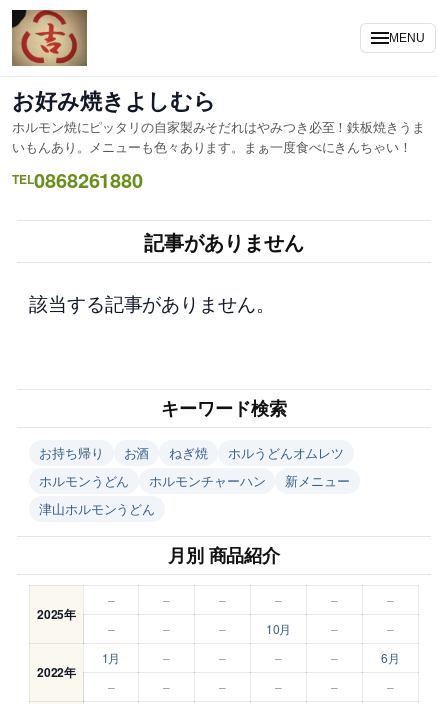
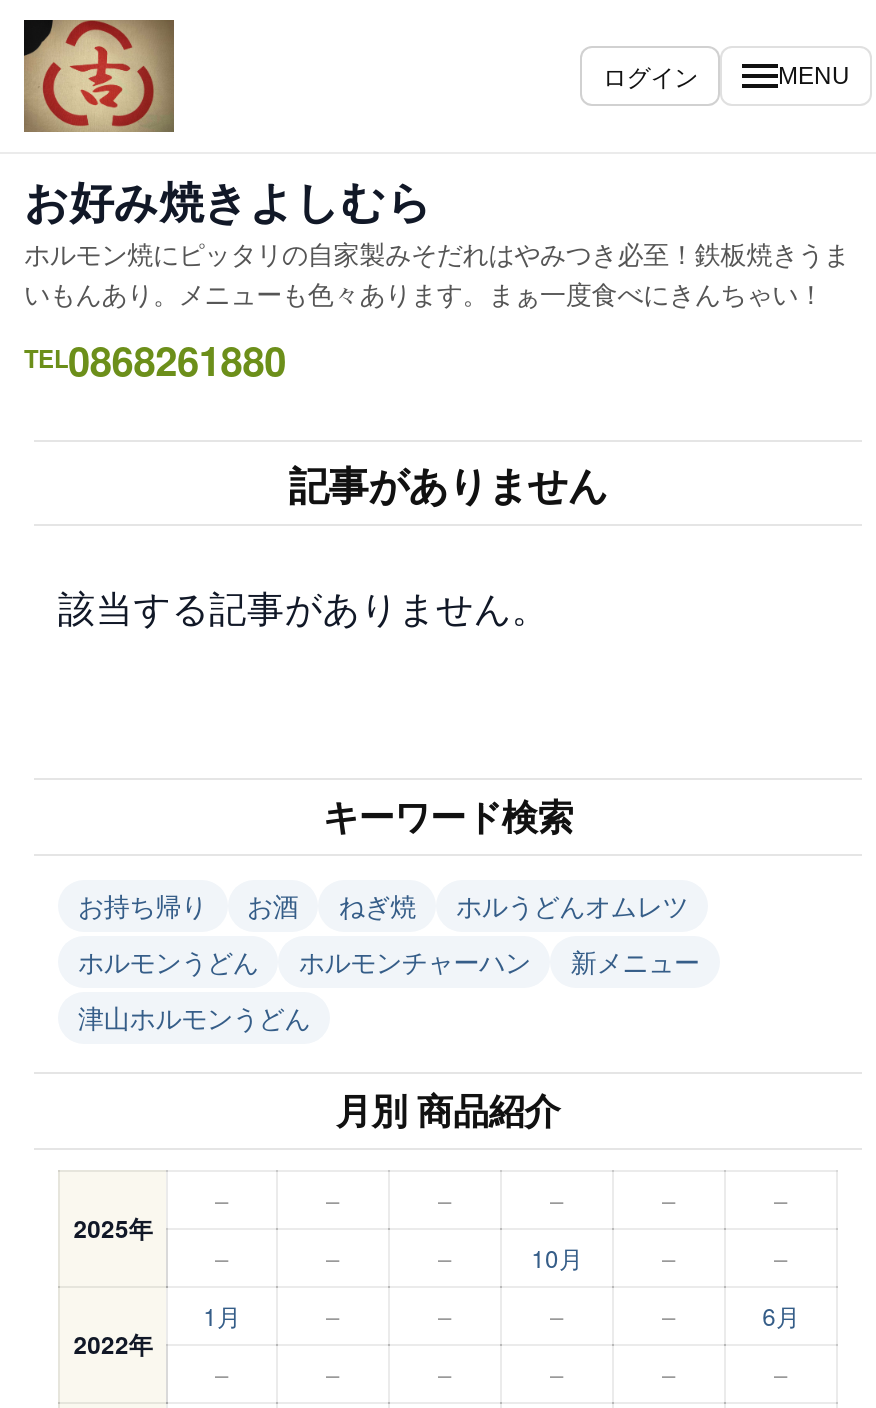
none -> [603,58,698,92] ログイン

